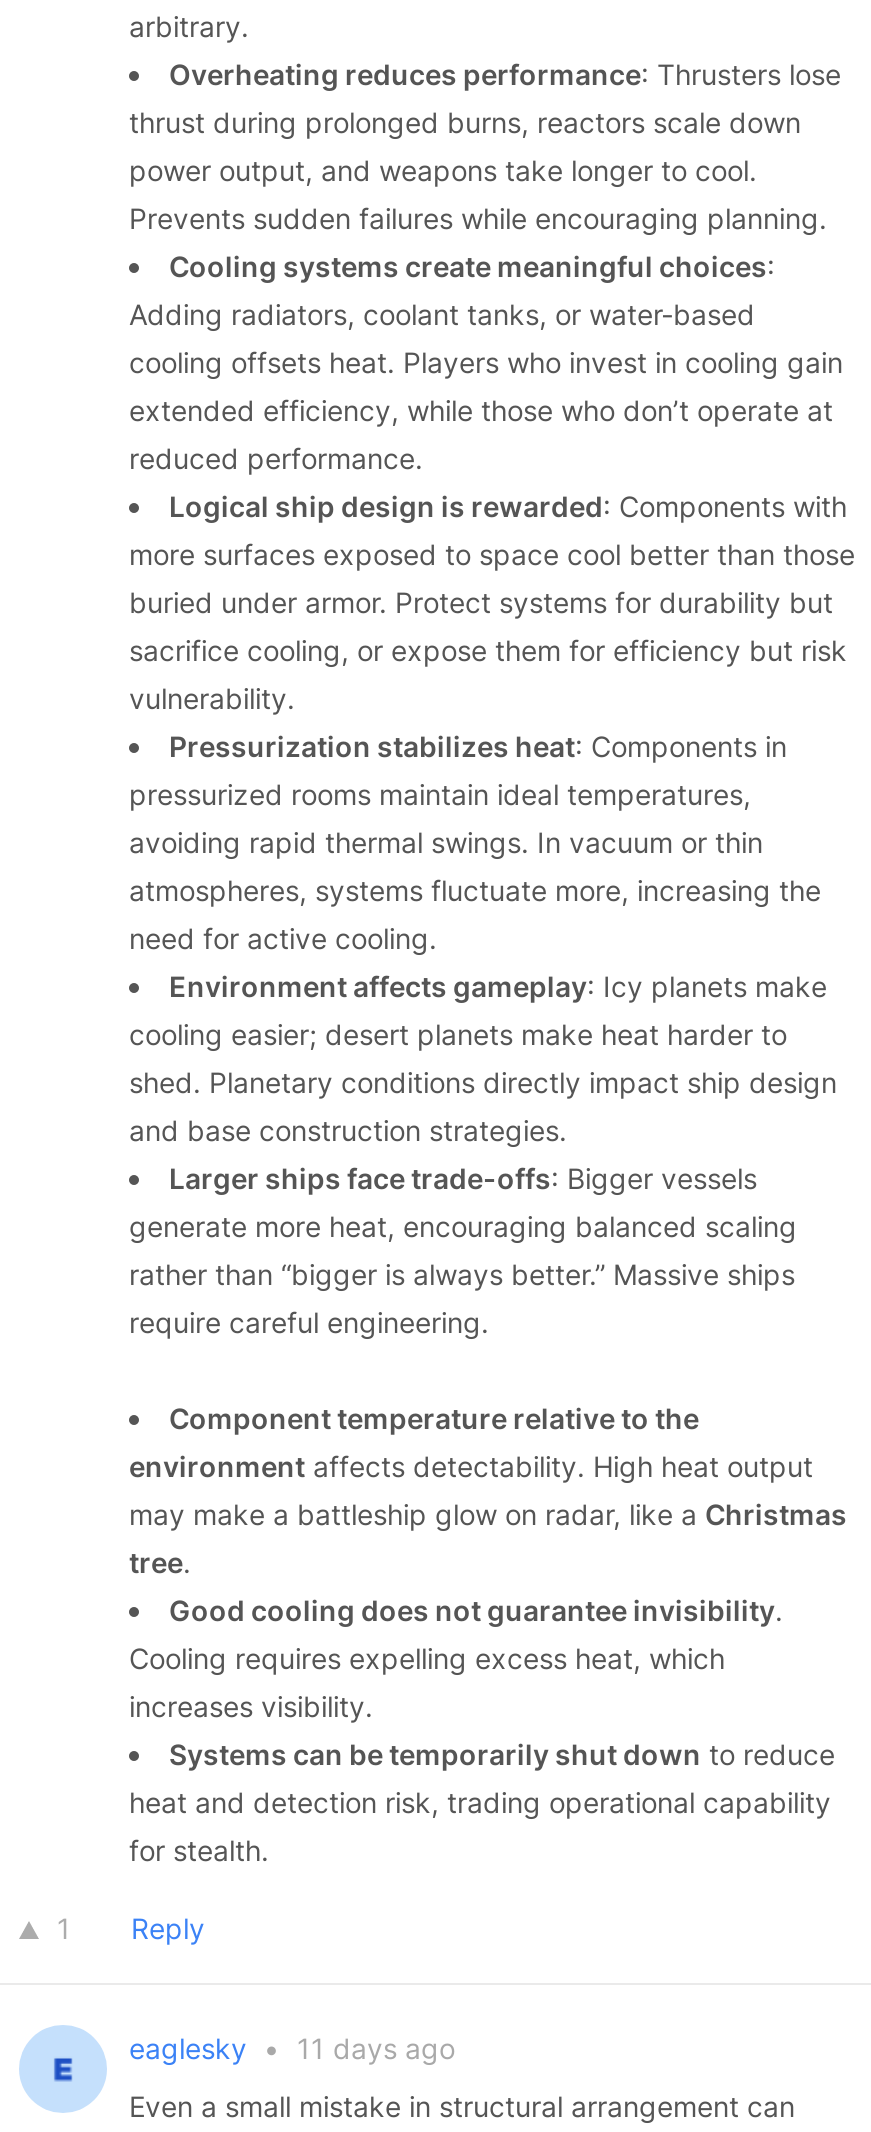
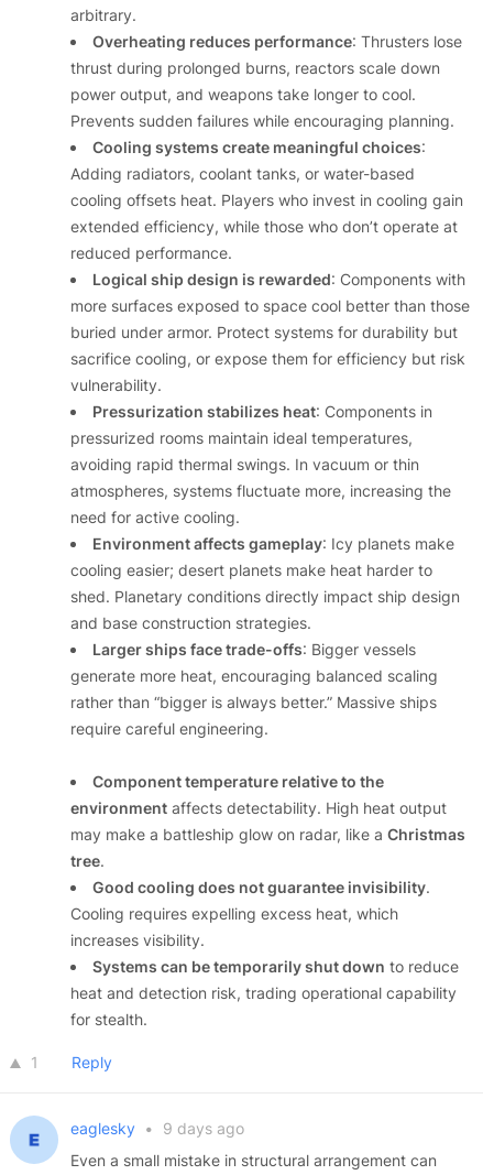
[129,2031,455,2065] eaglesky • 11 days ago -> [70,1119,244,1138] eaglesky • 9 days ago

